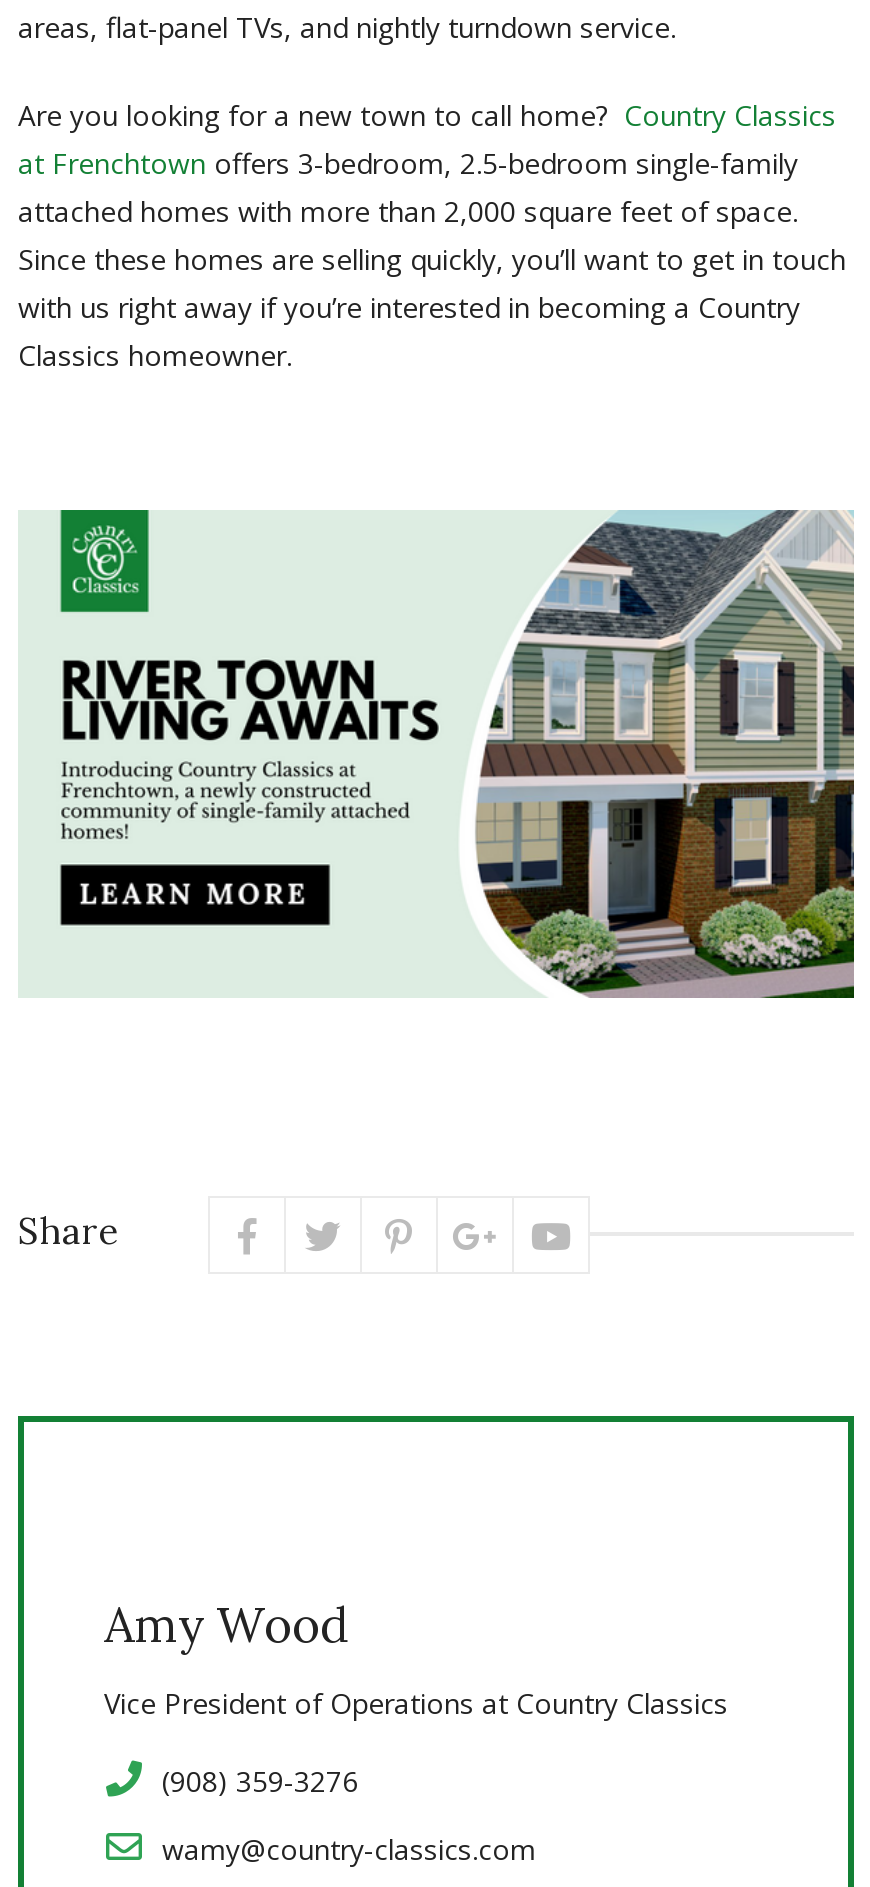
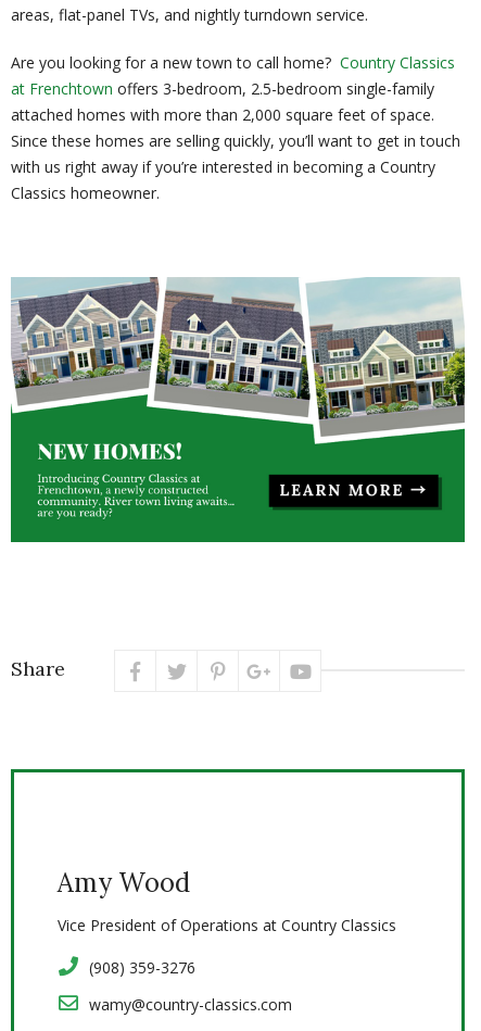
[18,510,856,998] [image] -> [10,276,466,543] [image]

